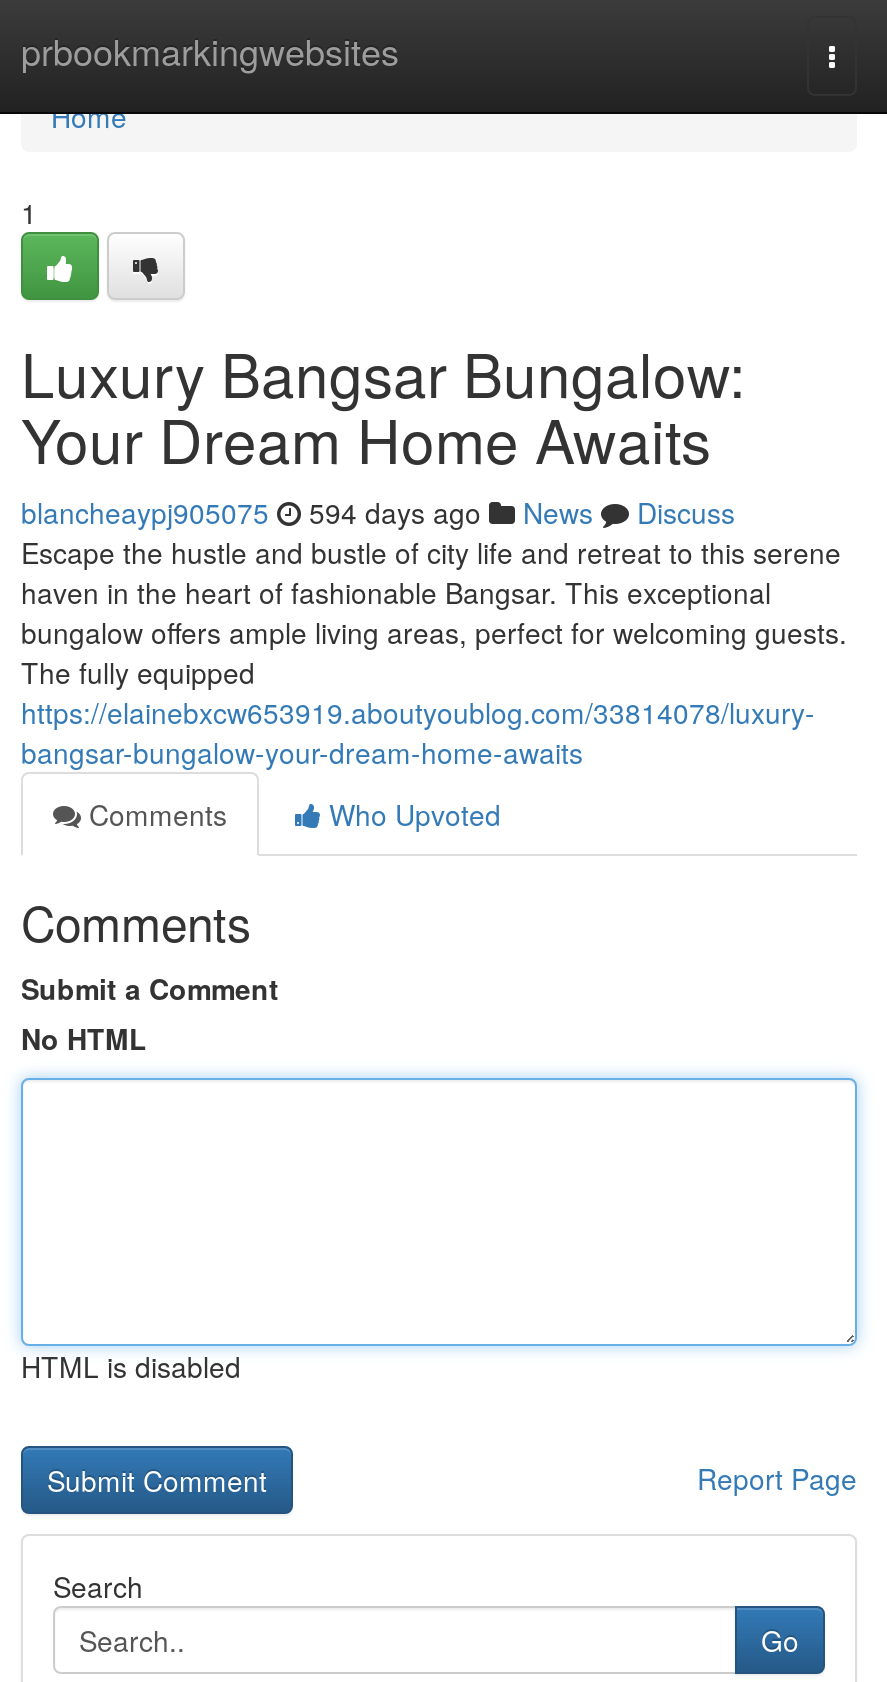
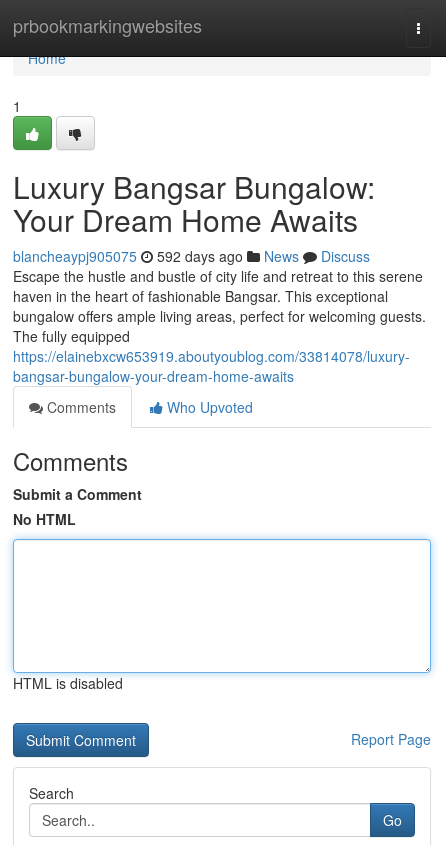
[21,492,735,532] blancheaypj905075 594 days ago News Discuss -> [13,246,370,266] blancheaypj905075 592 days ago News Discuss

